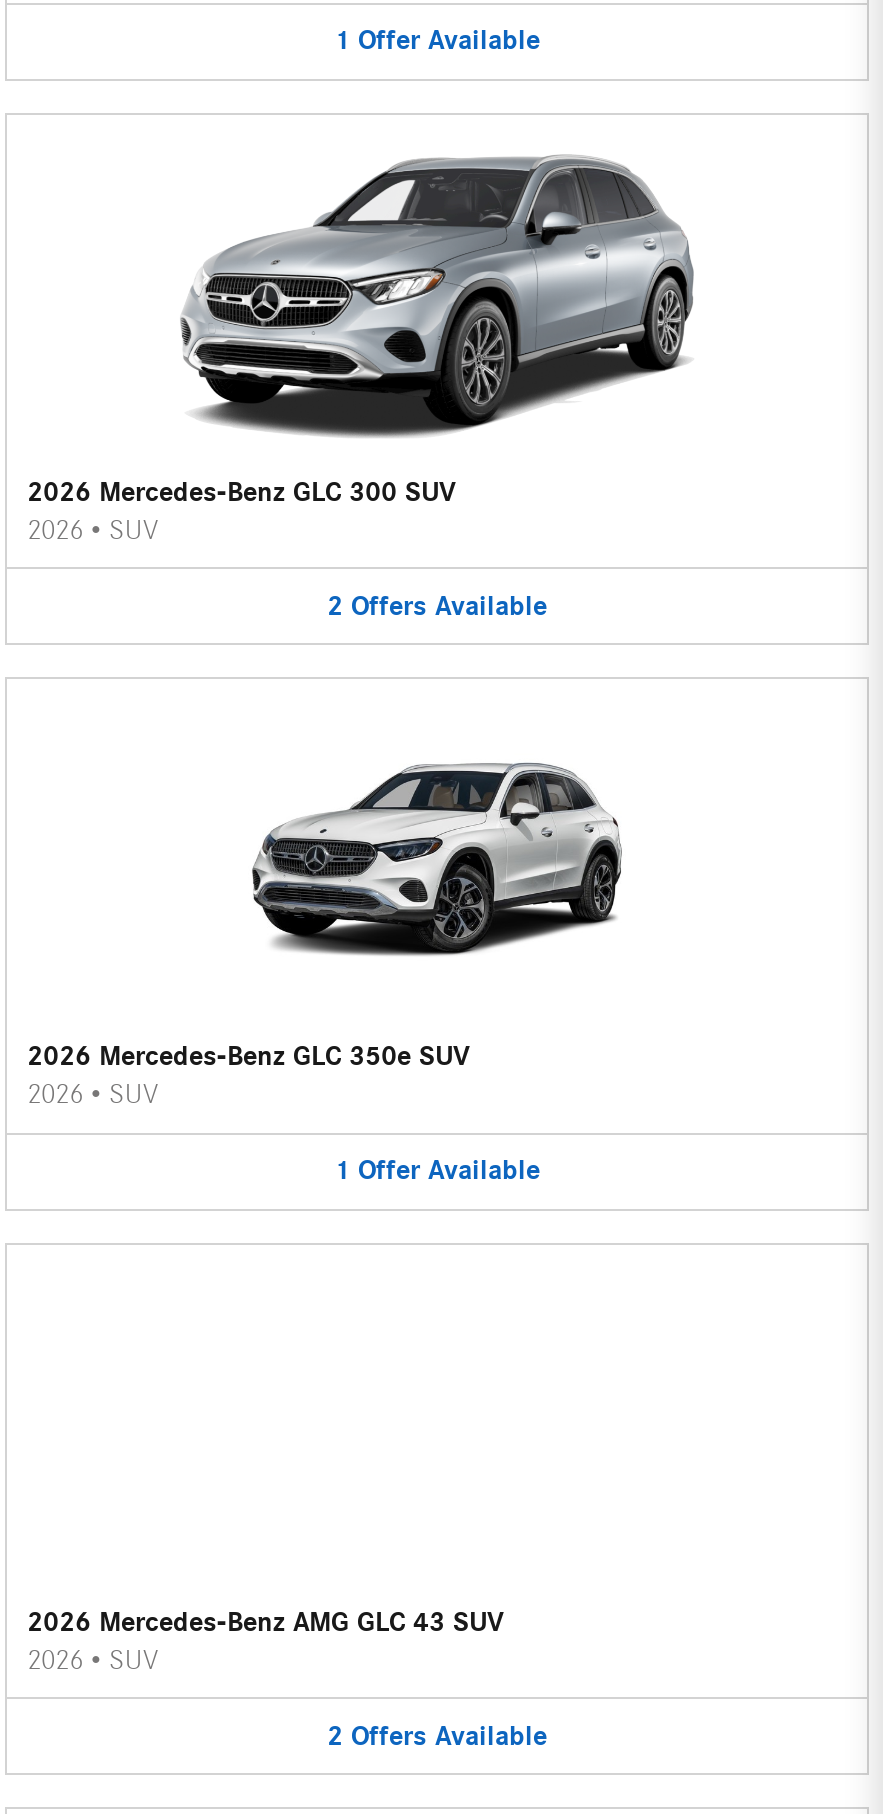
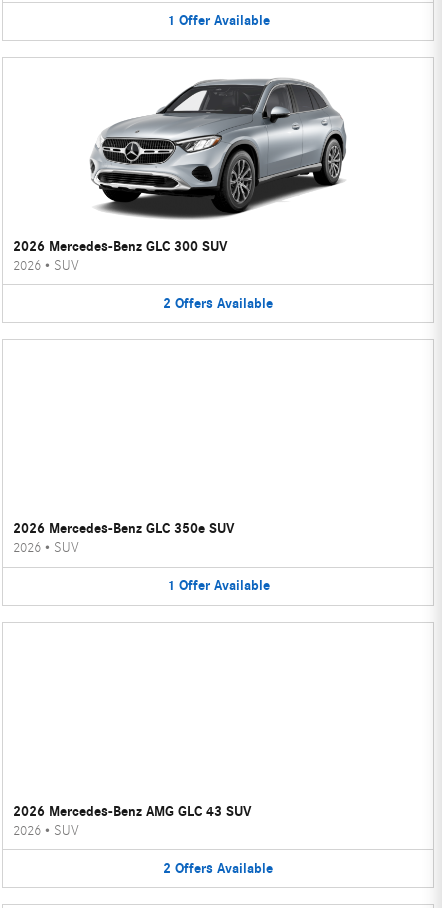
[251,761,623,957] [image] -> none

